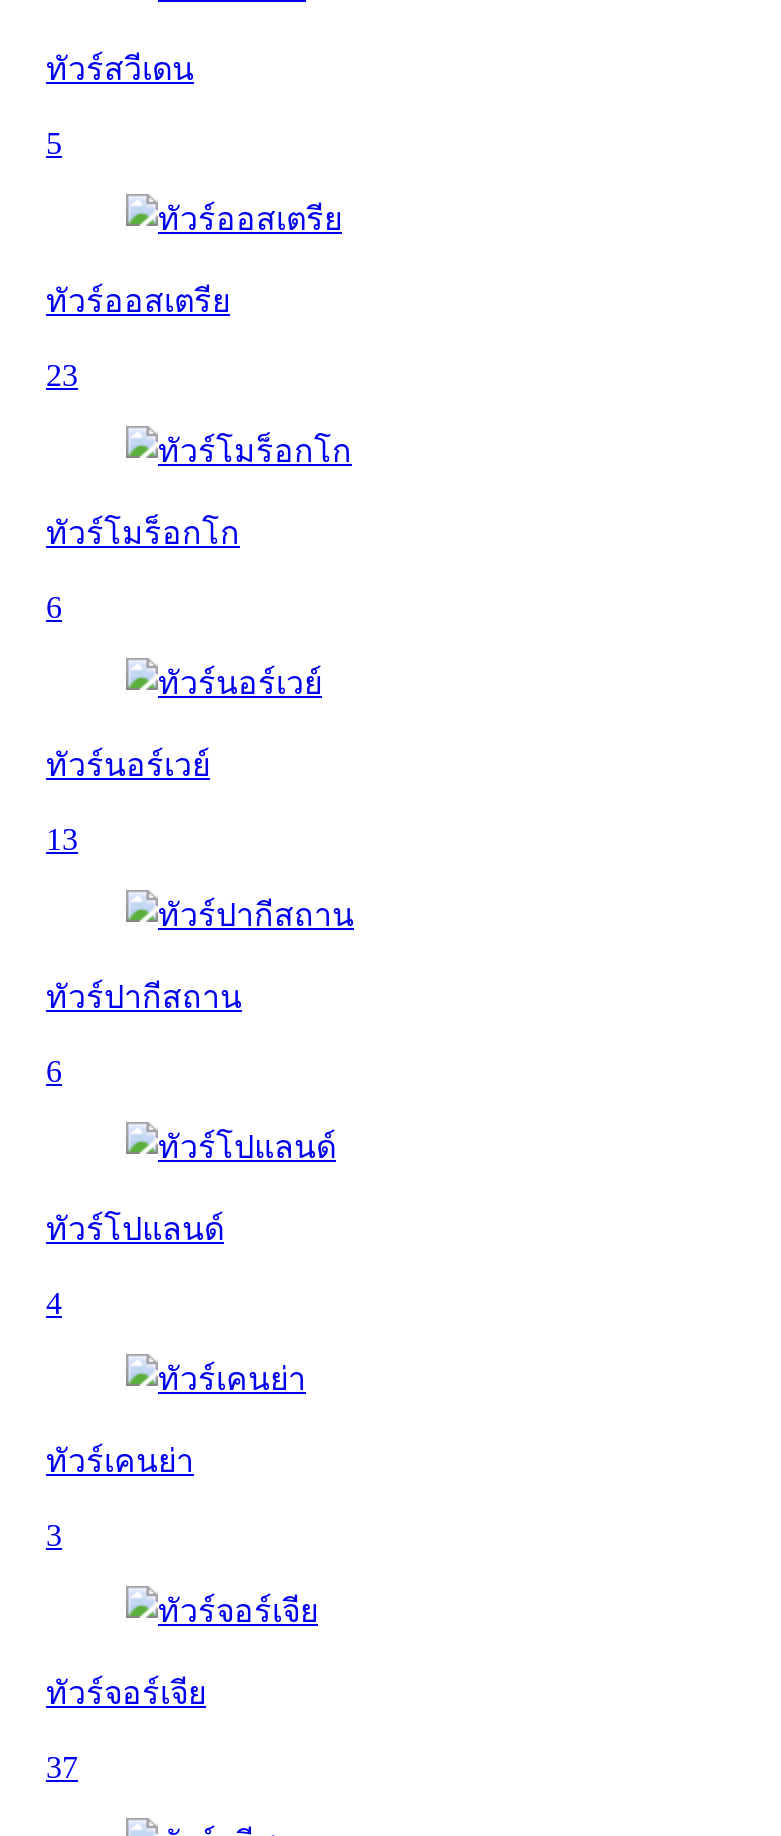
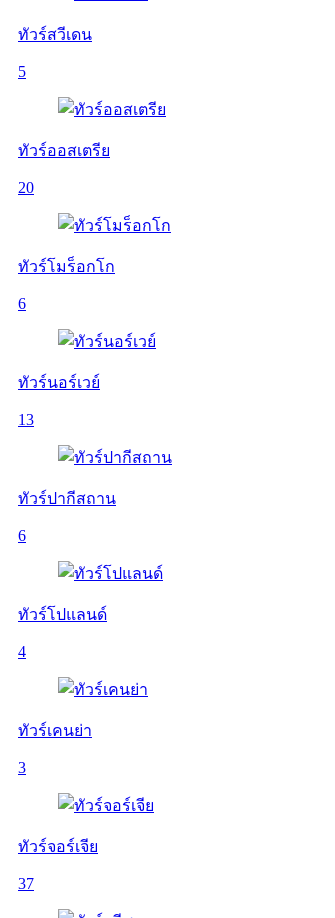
[46,358,78,392] 23 -> [18,179,34,196] 20

